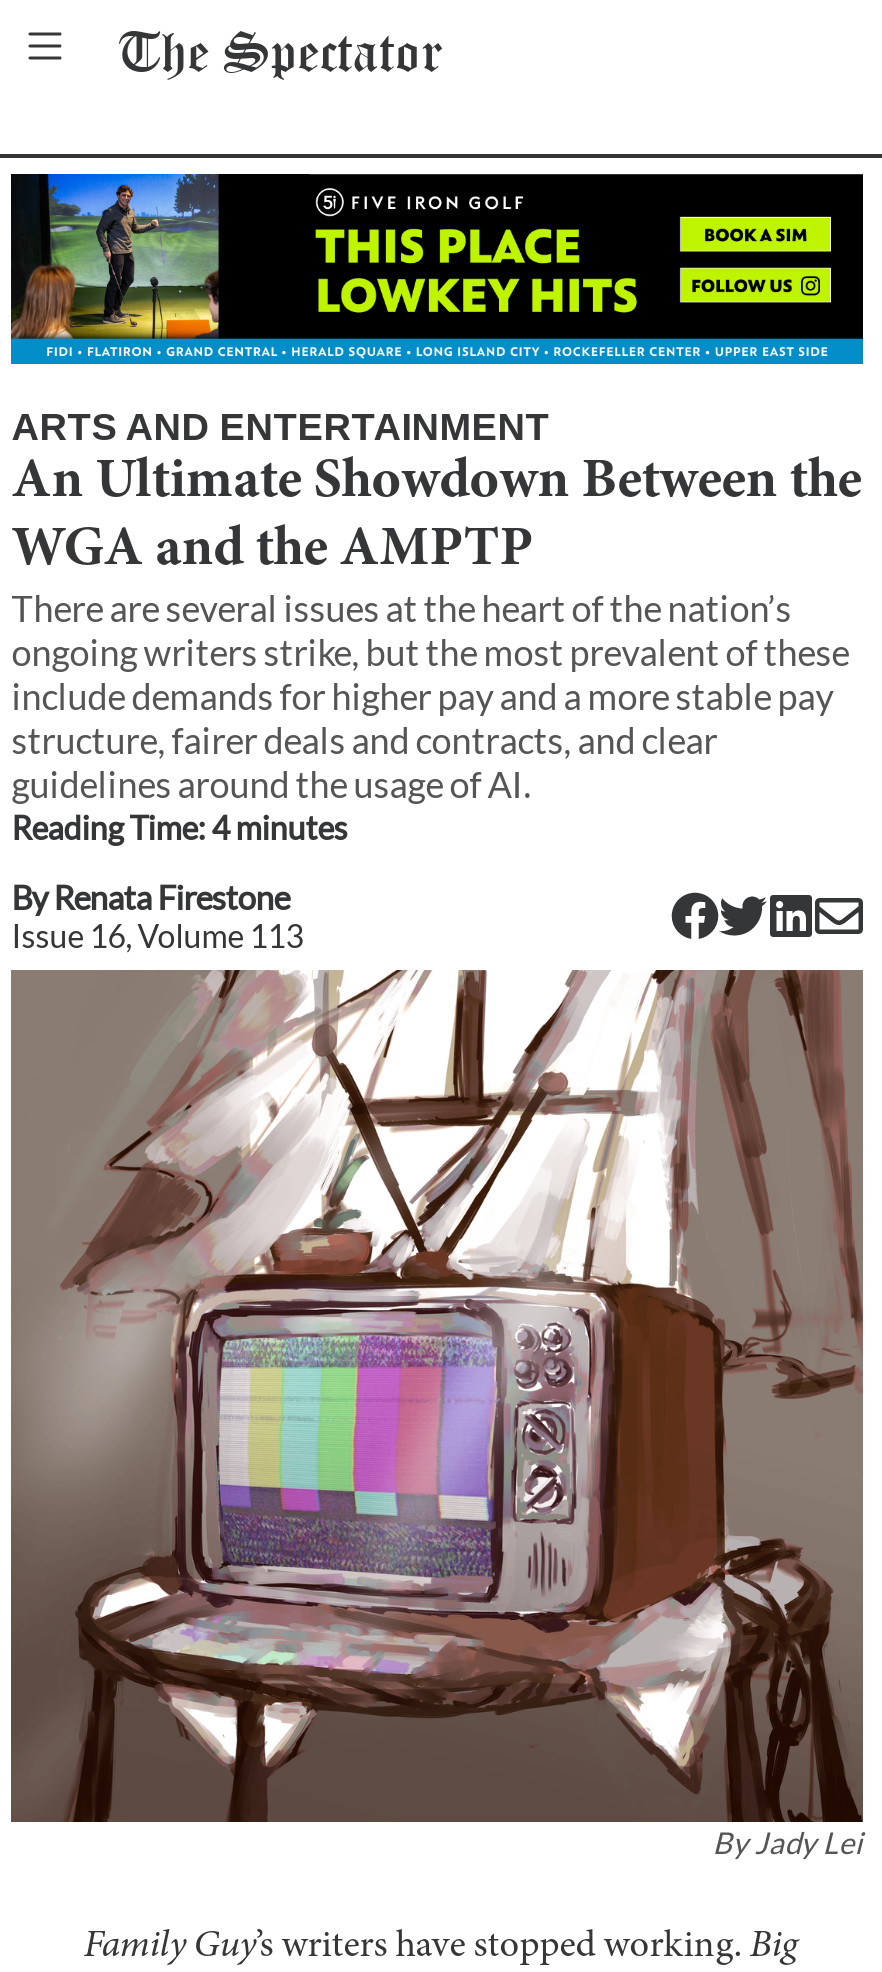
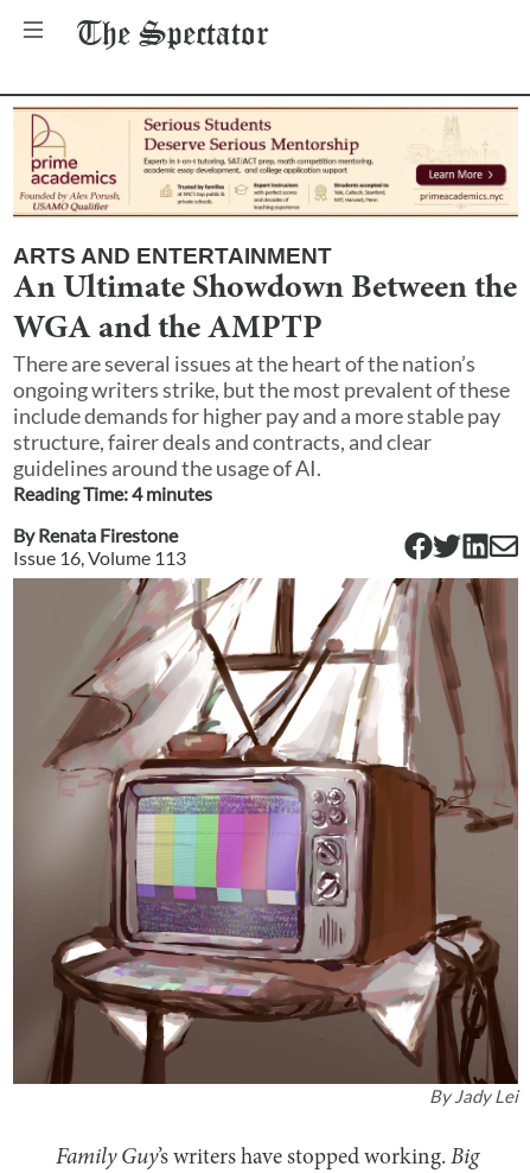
[9,172,865,366] [image] -> [12,106,519,218] [image]

